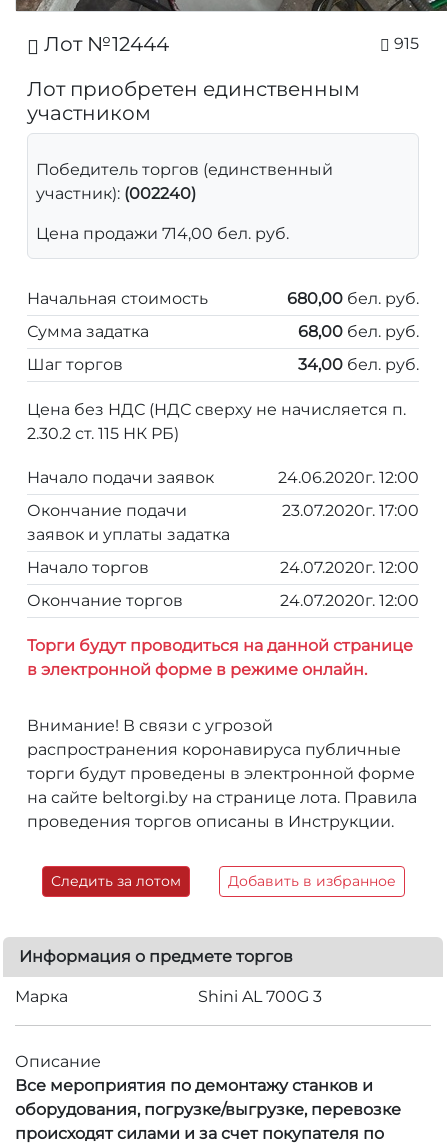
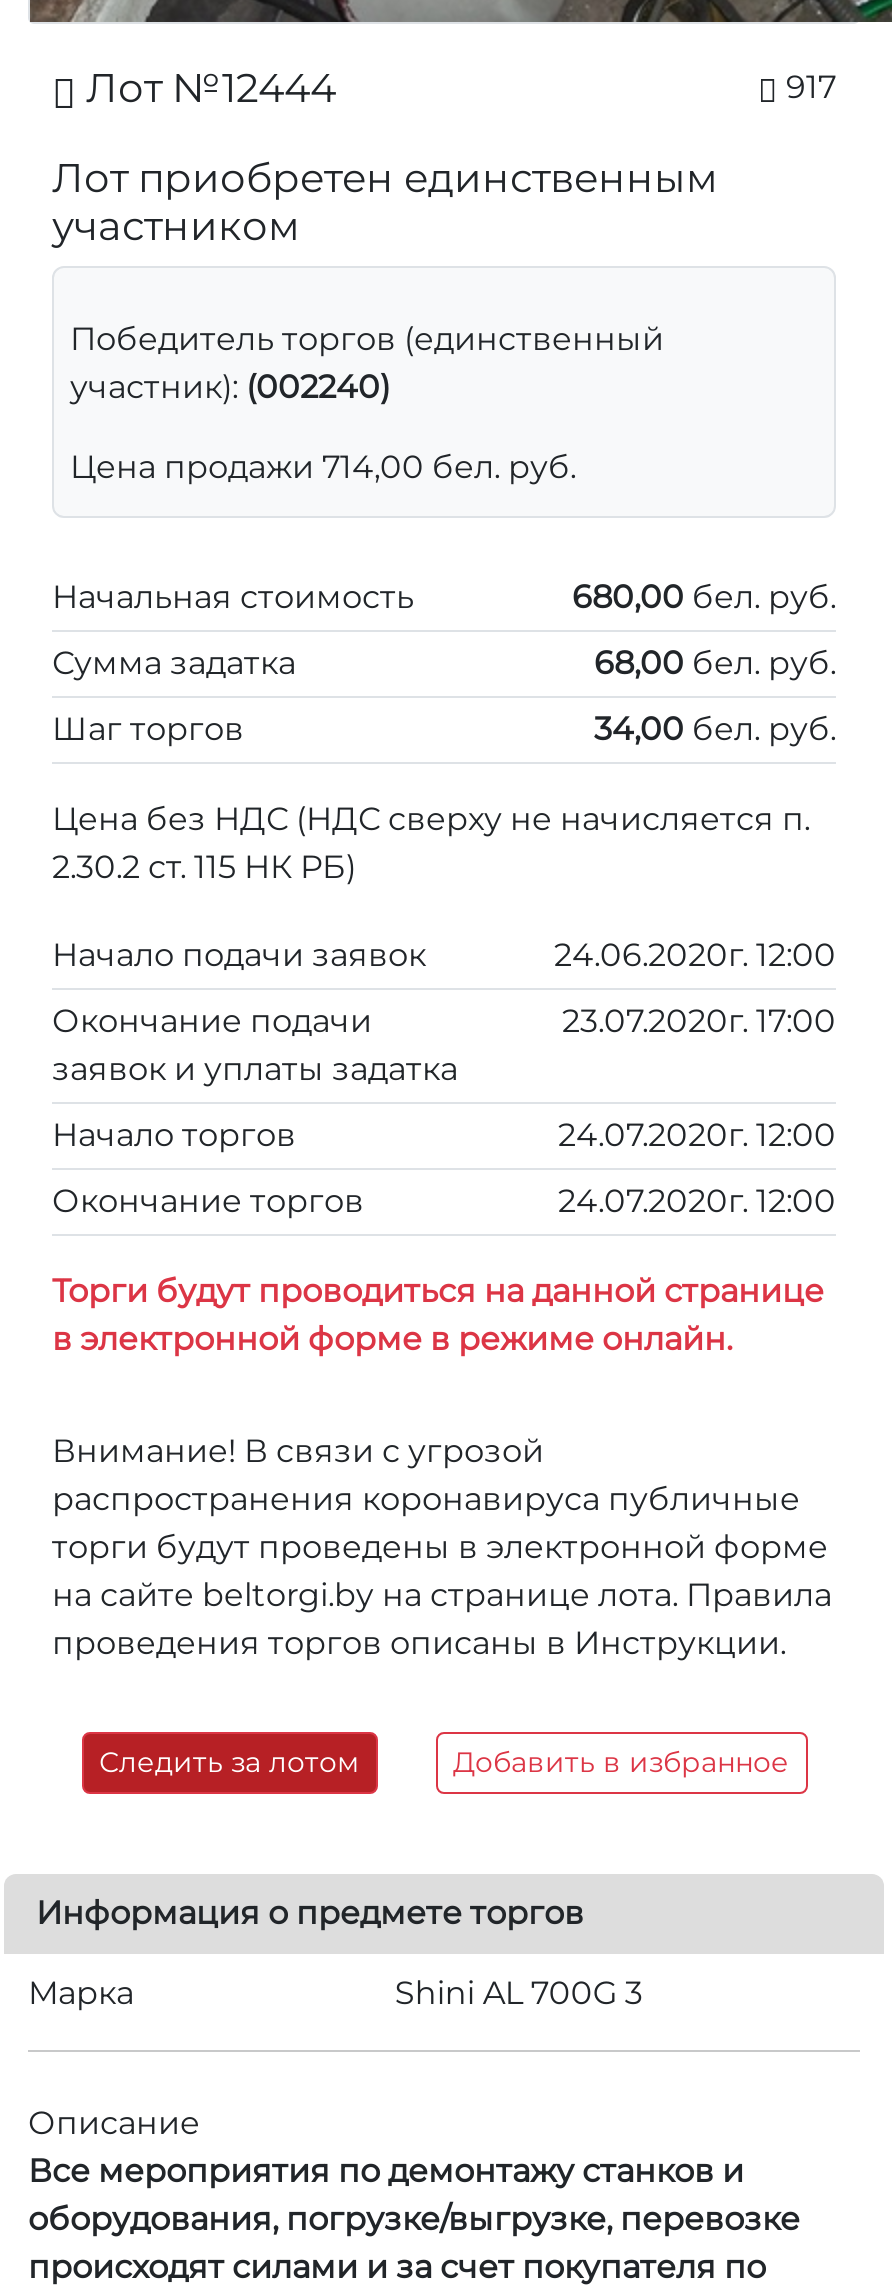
[390,34,419,53] 915 -> [778,68,836,106] 917

